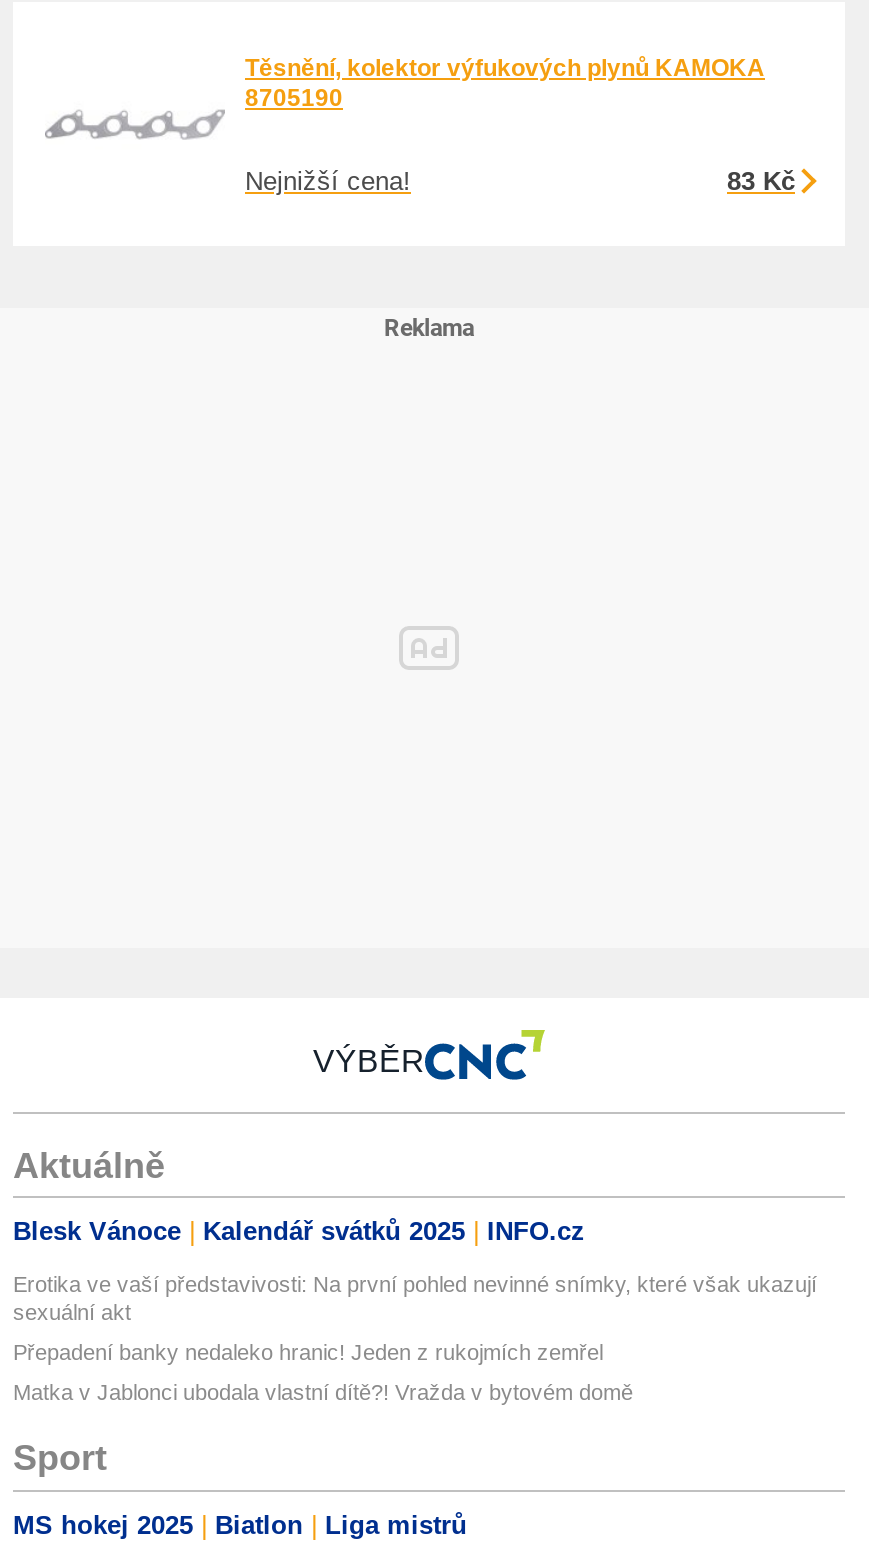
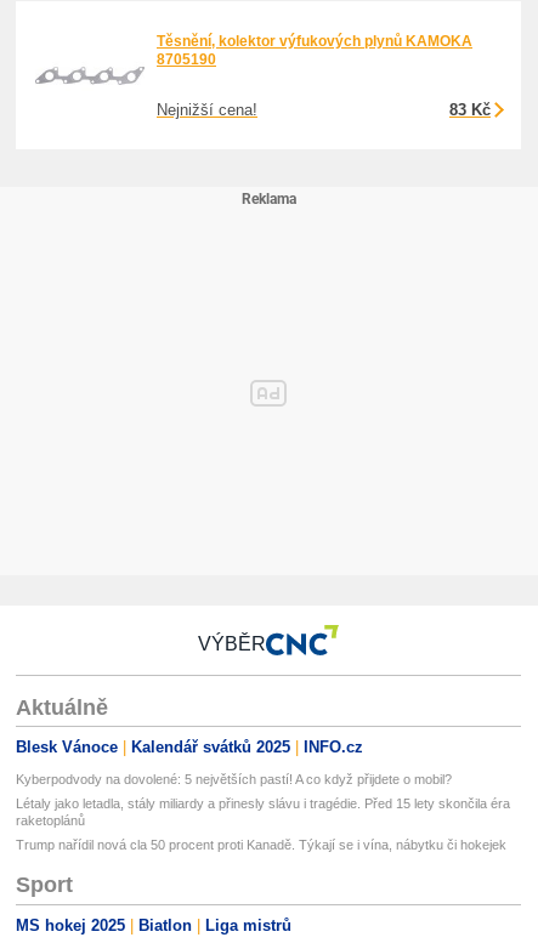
[13,1272,817,1324] Erotika ve vaší představivosti: Na první pohled nevinné snímky, které však ukazují | sexuální akt -> [16,772,452,787] Kyberpodvody na dovolené: 5 největších pastí! A co když přijdete o mobil?
[13,1340,603,1364] Přepadení banky nedaleko hranic! Jeden z rukojmích zemřel -> [16,796,510,828] Létaly jako letadla, stály miliardy a přinesly slávu i tragédie. Před 15 lety skončila éra | raketoplánů
[13,1380,633,1404] Matka v Jablonci ubodala vlastní dítě?! Vražda v bytovém domě -> [16,838,506,852] Trump nařídil nová cla 50 procent proti Kanadě. Týkají se i vína, nábytku či hokejek

